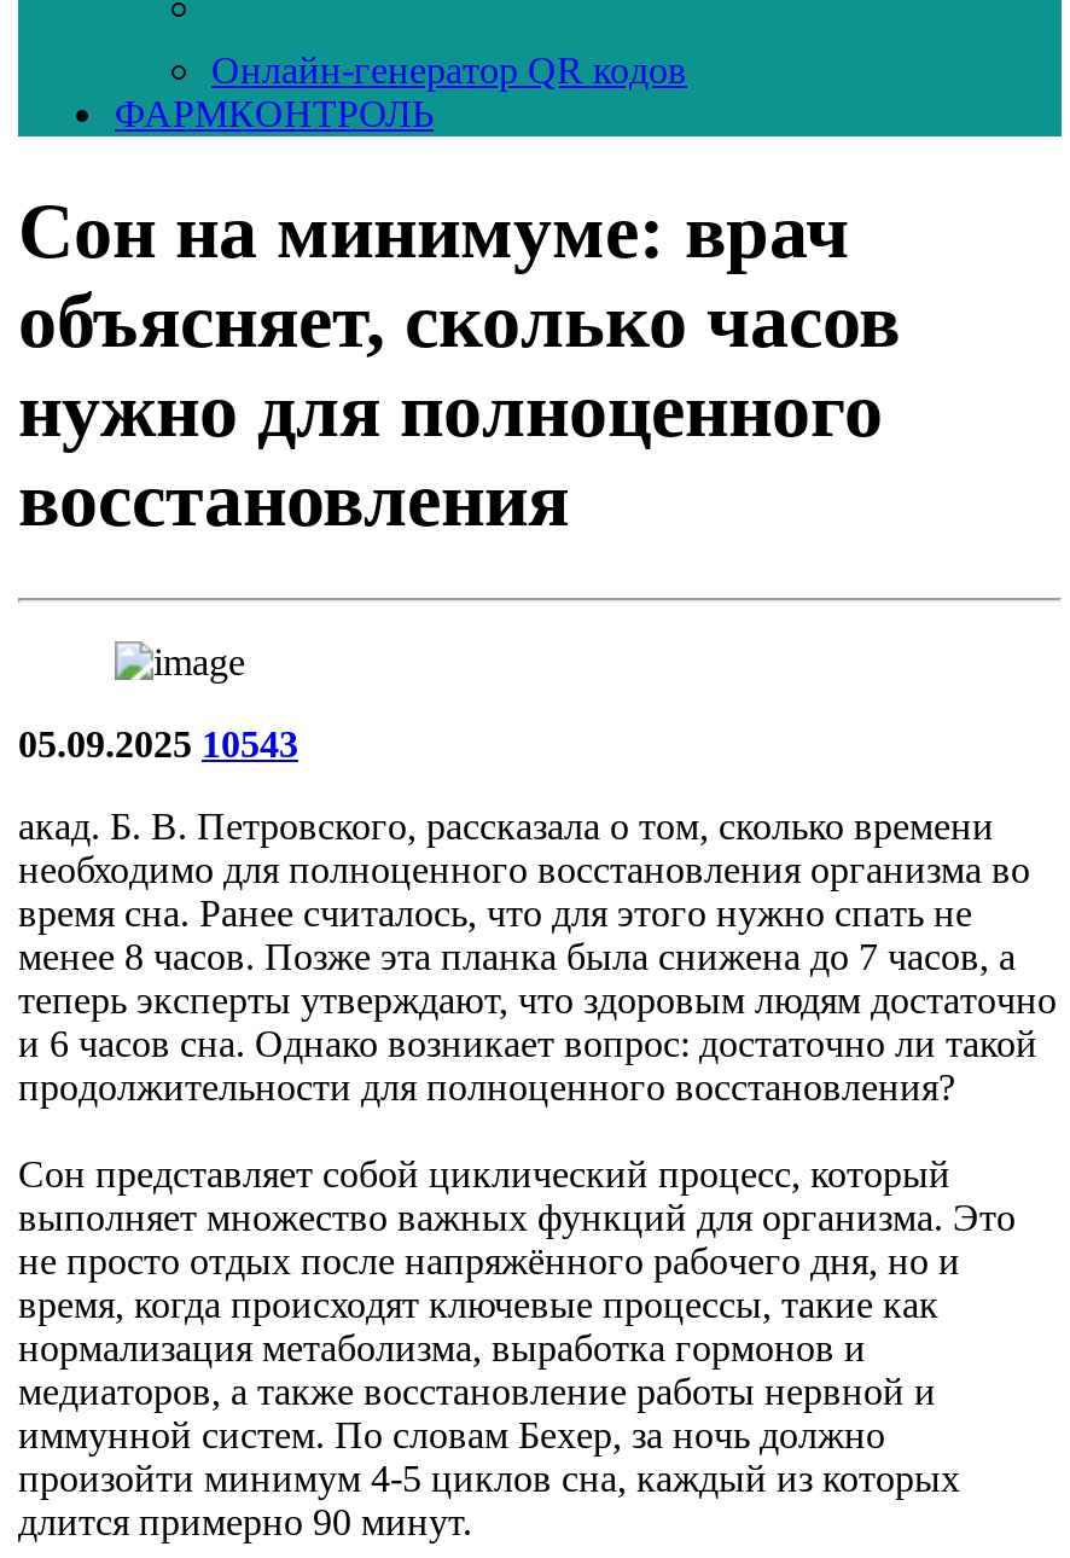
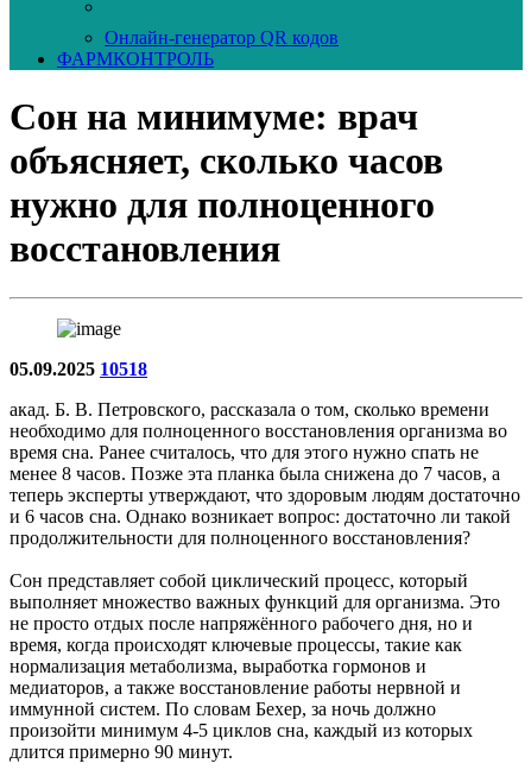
[18,723,298,764] 05.09.2025 10543 -> [10,359,147,379] 05.09.2025 10518

